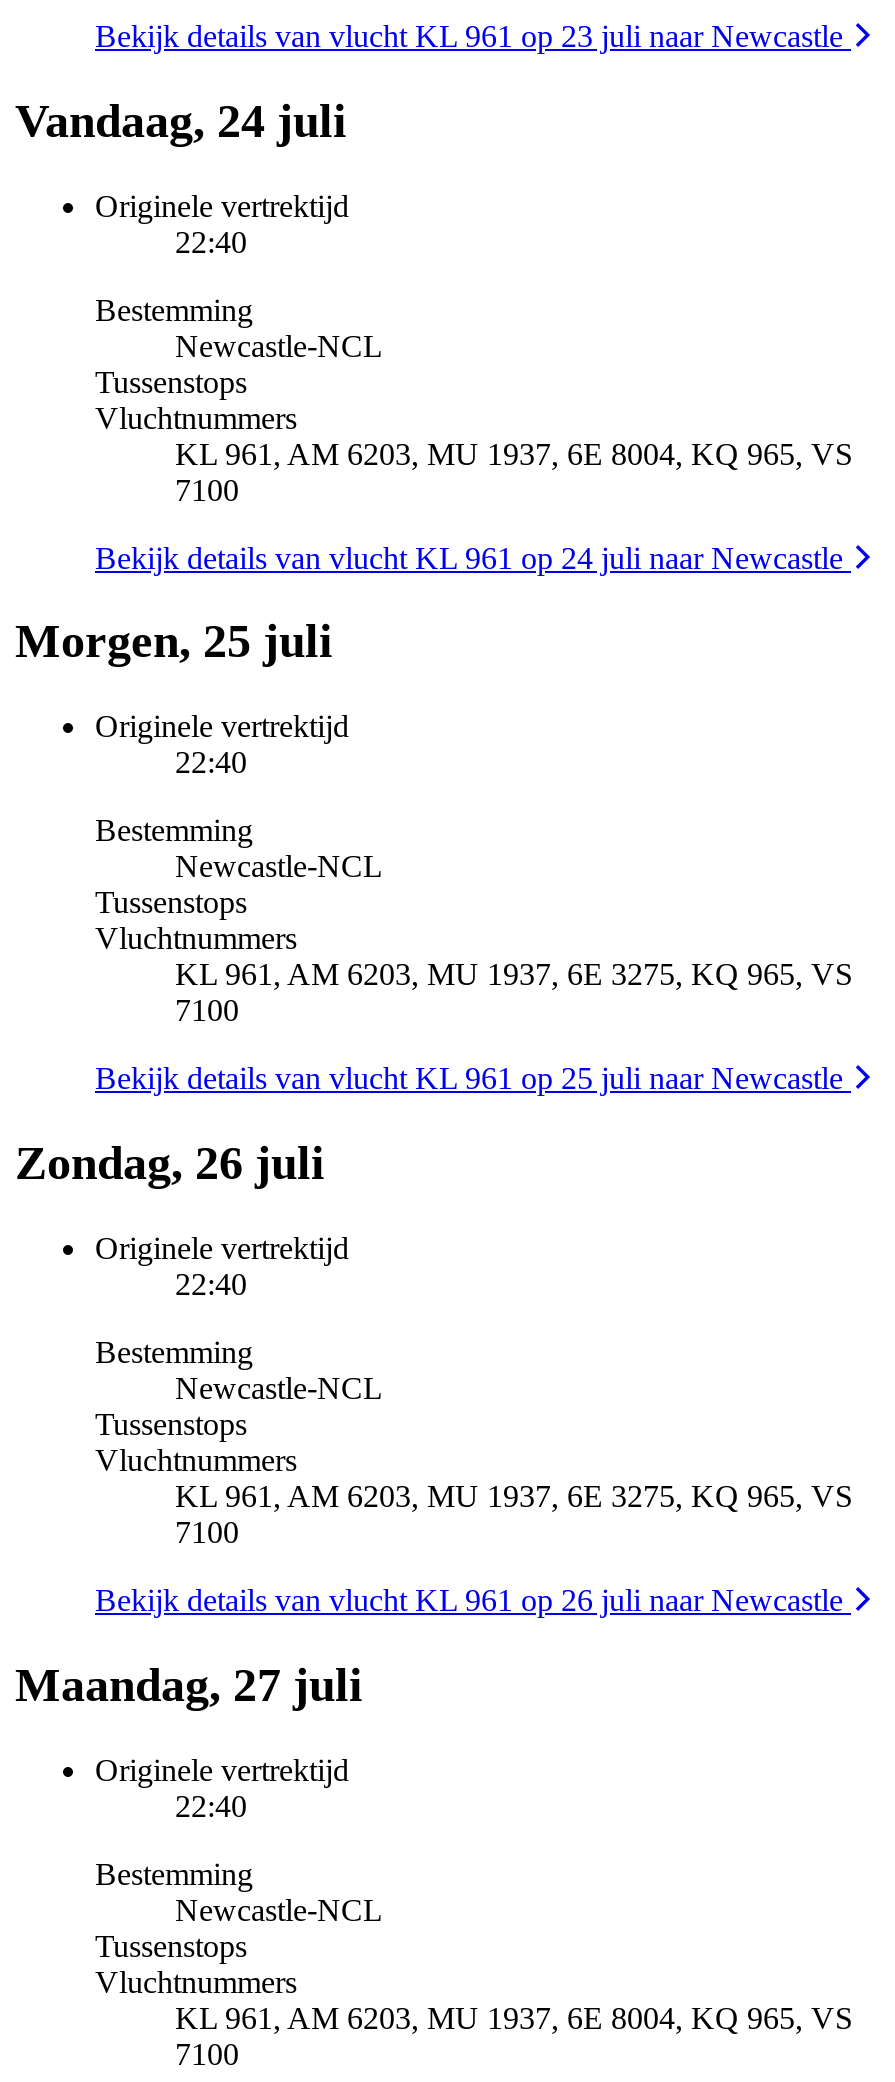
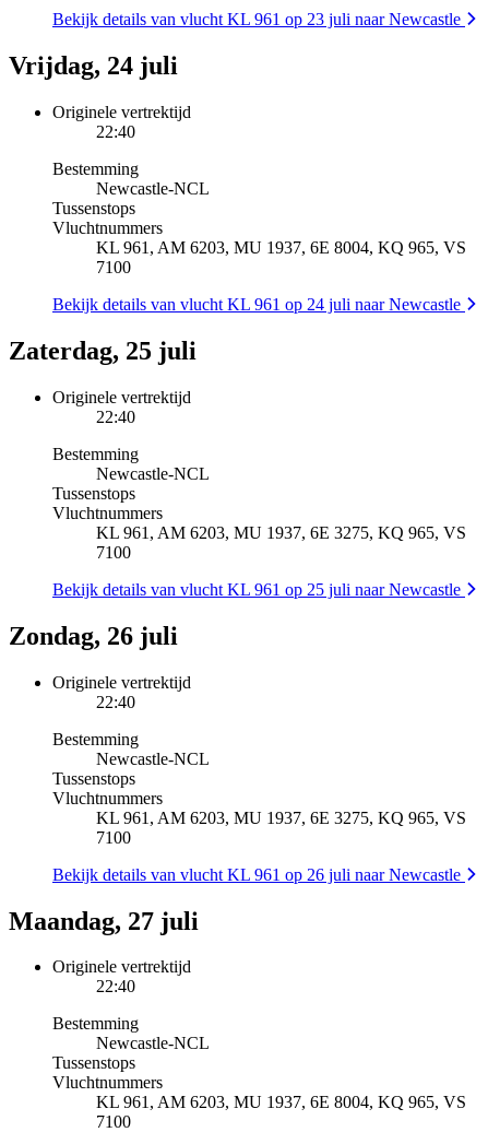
[15,94,347,146] Vandaag, 24 juli -> [9,51,178,80] Vrijdag, 24 juli
[15,616,333,668] Morgen, 25 juli -> [9,336,197,365] Zaterdag, 25 juli

